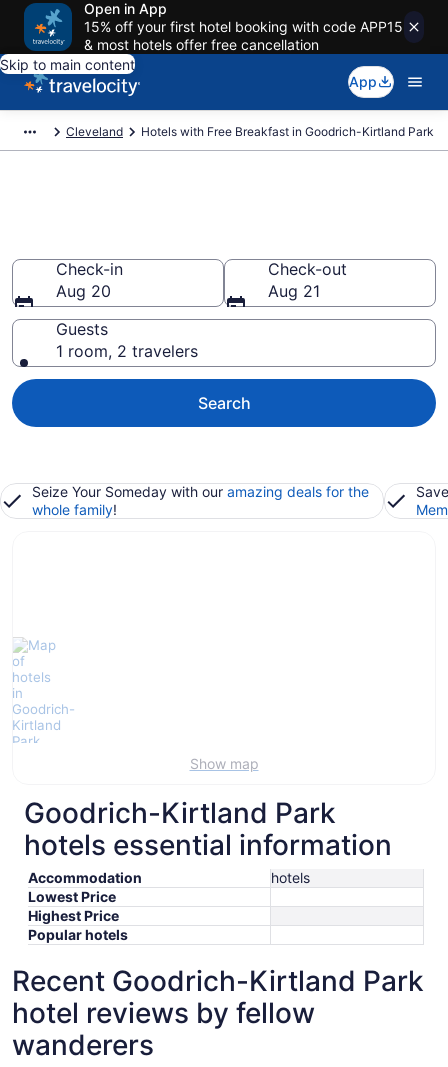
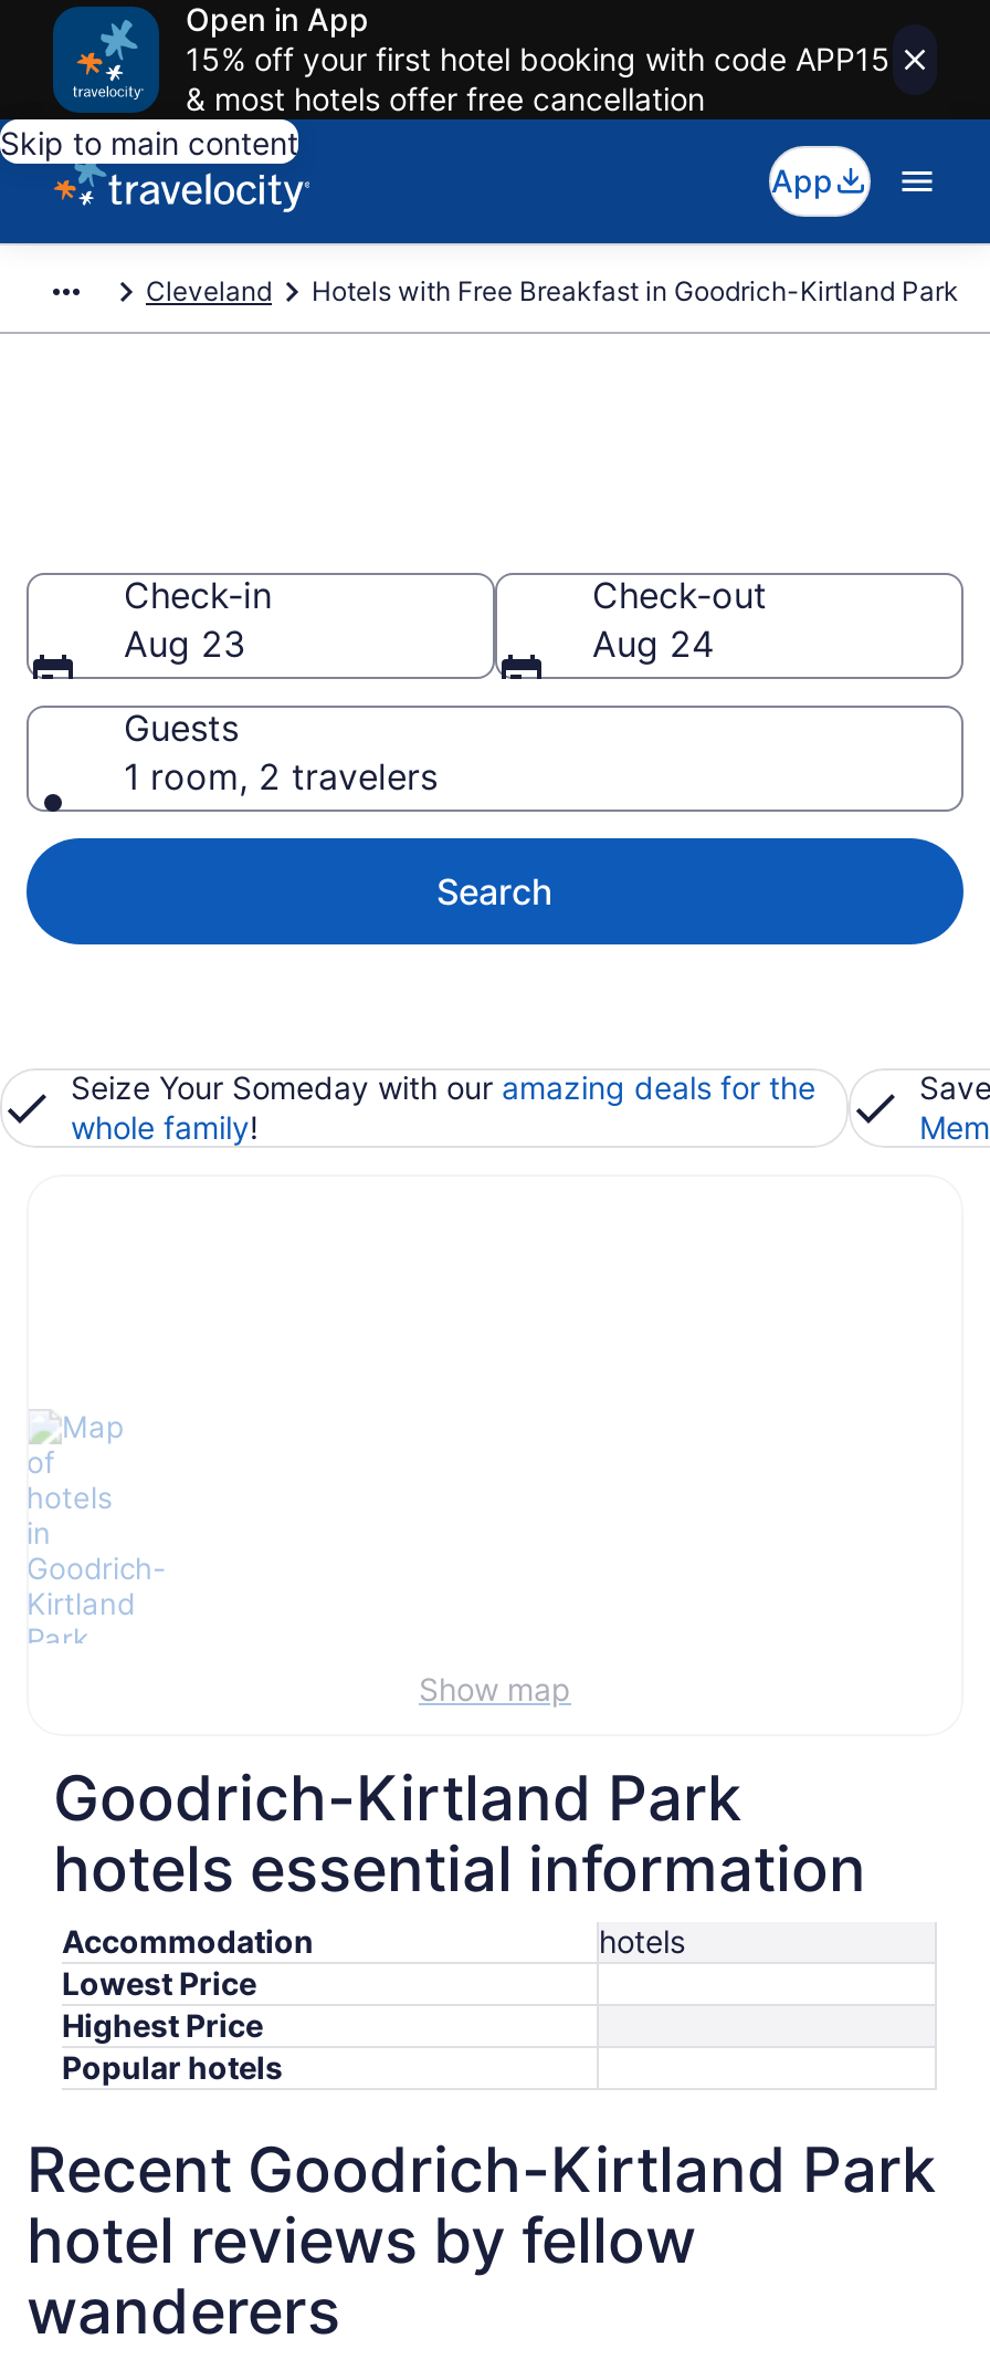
[56,281,111,301] Aug 20 -> [124,622,245,666] Aug 23
[268,281,320,301] Aug 21 -> [592,622,714,666] Aug 24

